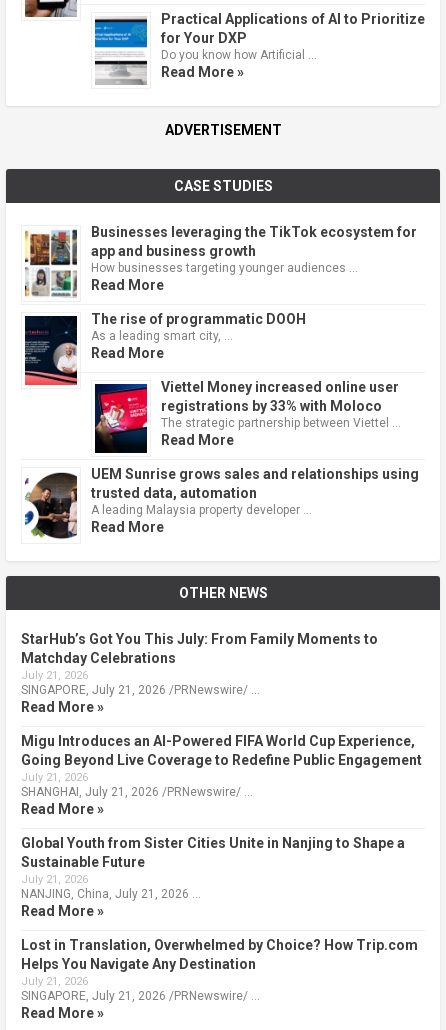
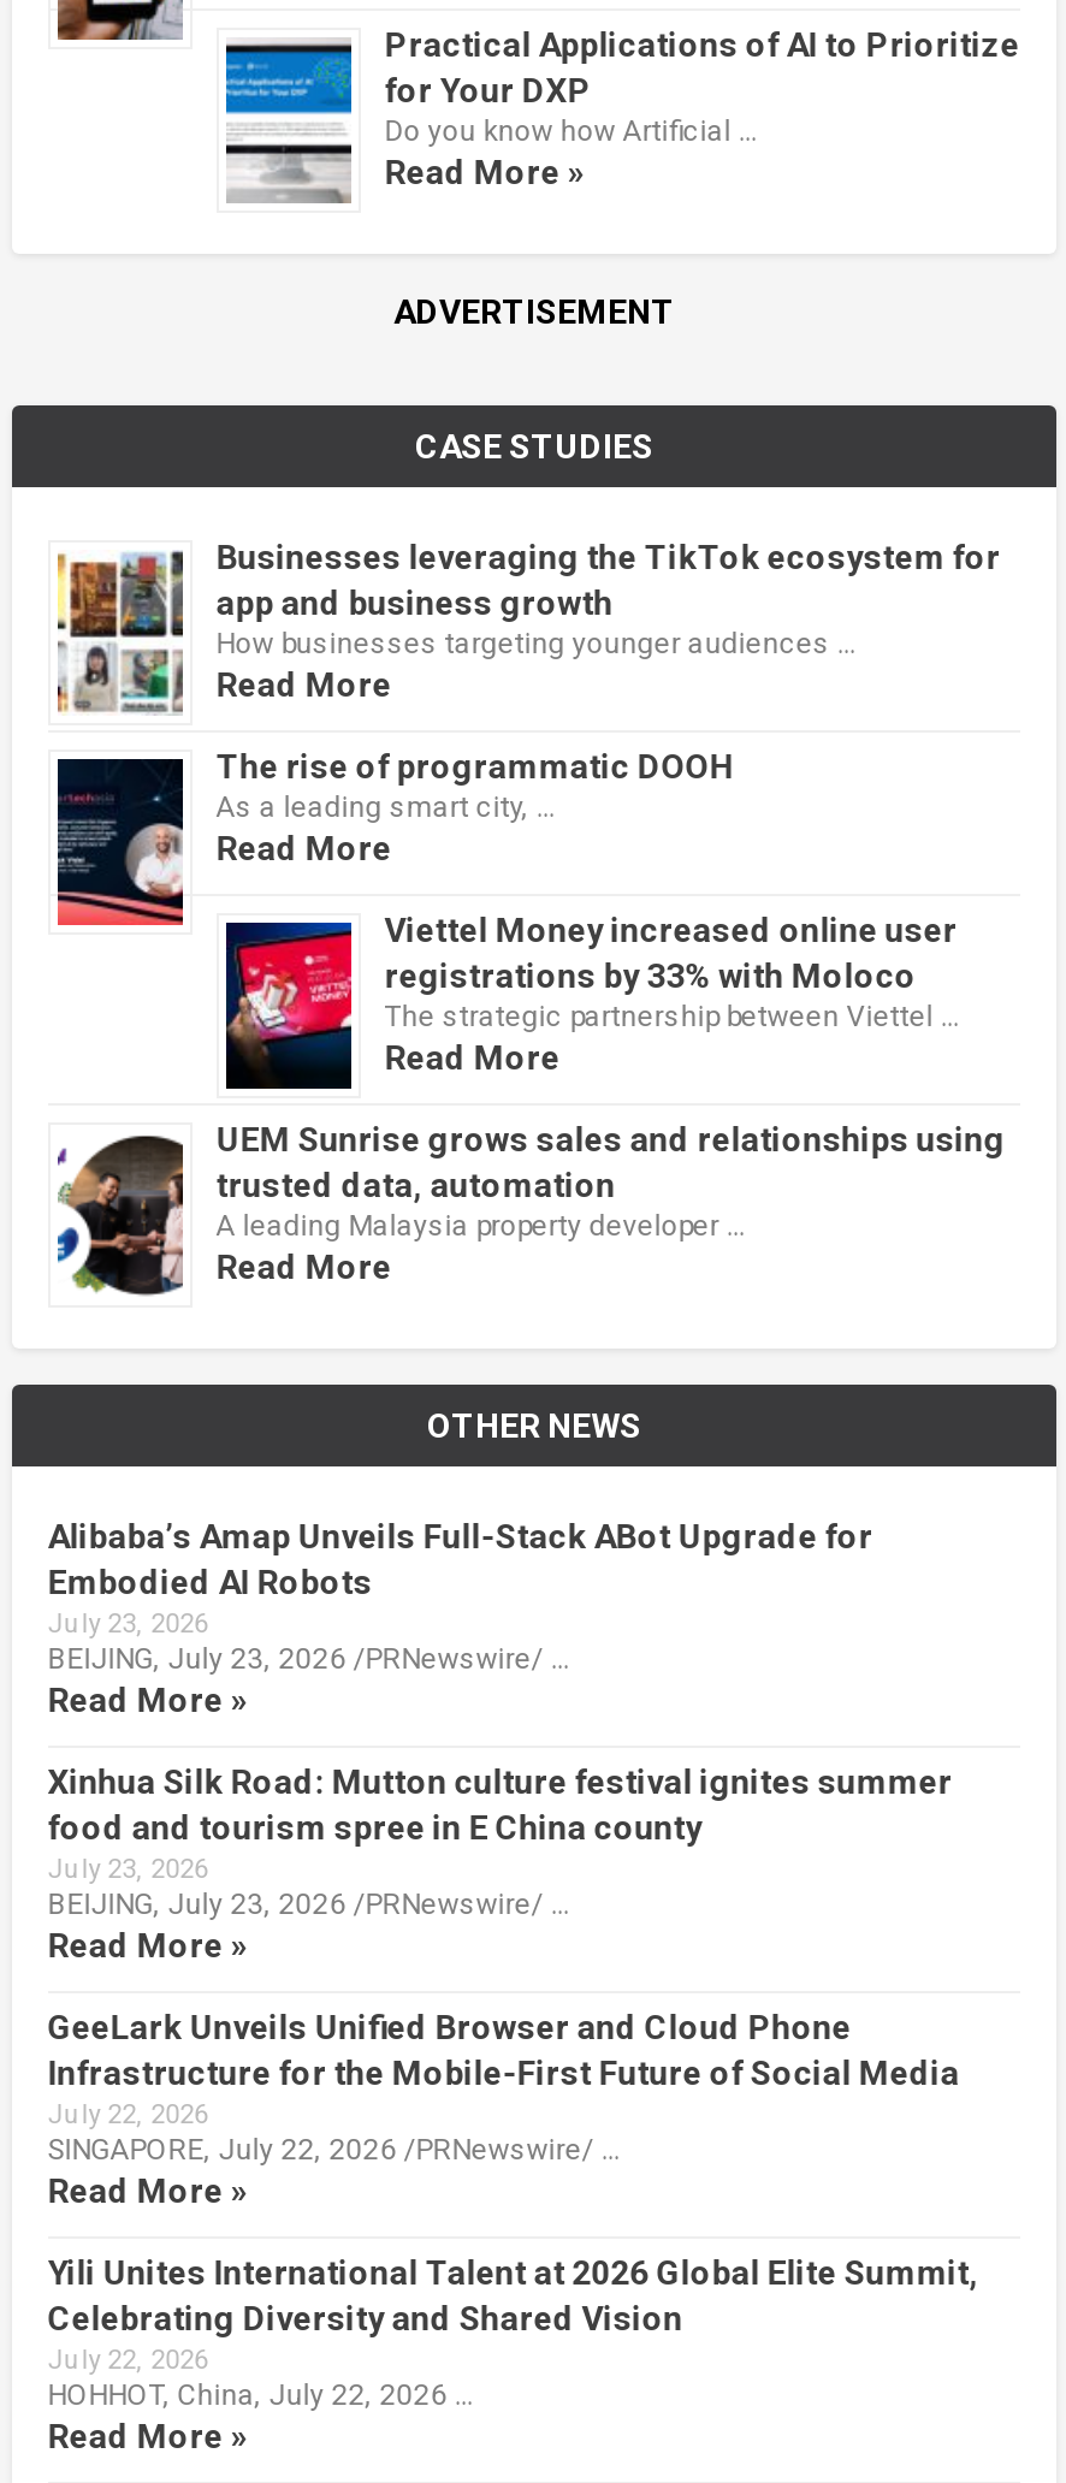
[21,630,378,696] StarHub’s Got You This July: From Family Moments to | Matchday Celebrations | July 21, 2026 | SINGAPORE, July 21, 2026 /PRNewswire/ … -> [47,1517,873,1676] Alibaba’s Amap Unveils Full-Stack ABot Upgrade for | Embodied AI Robots | July 23, 2026 | BEIJING, July 23, 2026 /PRNewswire/ …
[21,732,422,798] Migu Introduces an AI-Powered FIFA World Cup Experience, | Going Beyond Live Coverage to Redefine Public Engagement | July 21, 2026 | SHANGHAI, July 21, 2026 /PRNewswire/ … -> [47,1762,952,1921] Xinhua Silk Road: Mutton culture festival ignites summer | food and tourism spree in E China county | July 23, 2026 | BEIJING, July 23, 2026 /PRNewswire/ …
[21,834,405,900] Global Youth from Sister Cities Unite in Nanjing to Shape a | Sustainable Future | July 21, 2026 | NANJING, China, July 21, 2026 … -> [47,2008,959,2167] GeeLark Unveils Unified Browser and Cloud Phone | Infrastructure for the Mobile-First Future of Social Media | July 22, 2026 | SINGAPORE, July 22, 2026 /PRNewswire/ …
[21,936,418,1002] Lost in Translation, Overwhelmed by Choice? How Trip.com | Helps You Navigate Any Destination | July 21, 2026 | SINGAPORE, July 21, 2026 /PRNewswire/ … -> [47,2253,979,2412] Yili Unites International Talent at 2026 Global Elite Summit, | Celebrating Diversity and Shared Vision | July 22, 2026 | HOHHOT, China, July 22, 2026 …

